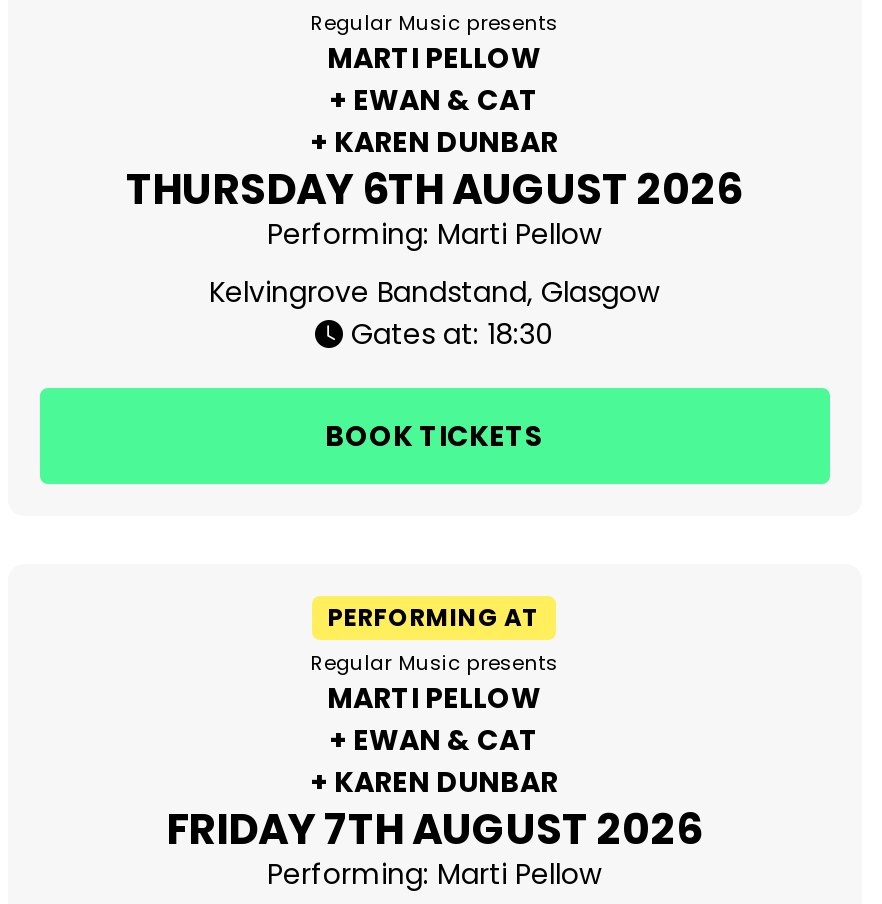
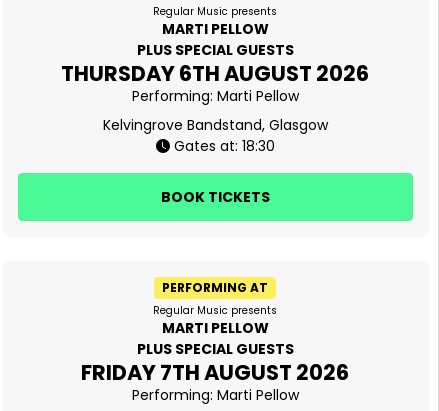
[310,81,558,163] + EWAN & CAT | + KAREN DUNBAR -> [136,40,293,60] PLUS SPECIAL GUESTS
[310,721,558,803] + EWAN & CAT | + KAREN DUNBAR -> [136,339,293,359] PLUS SPECIAL GUESTS

